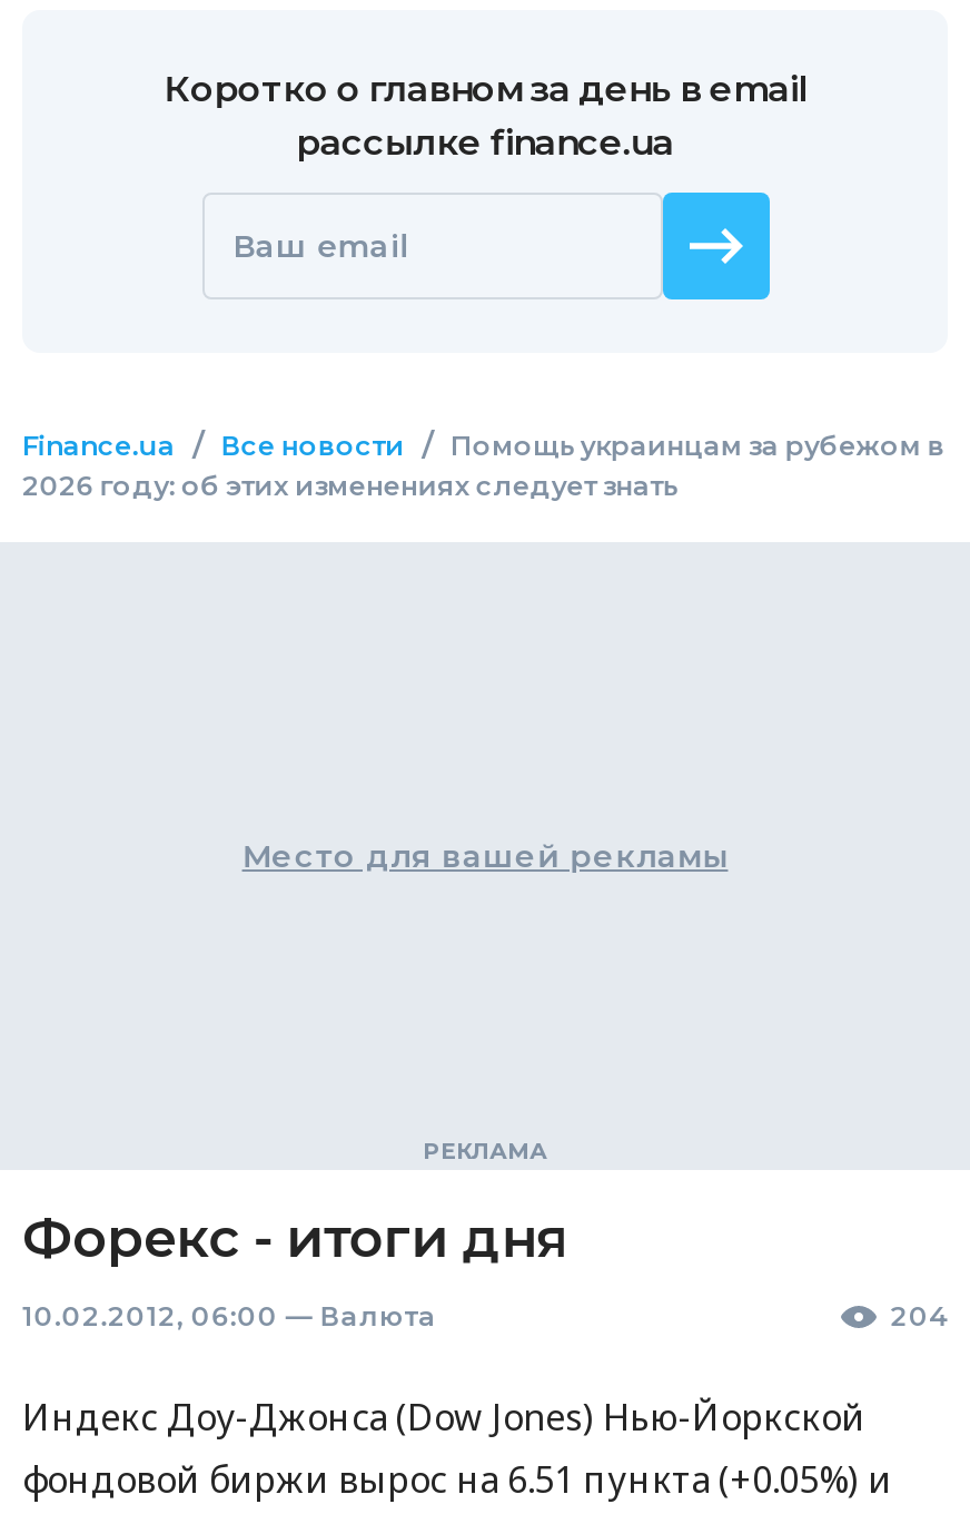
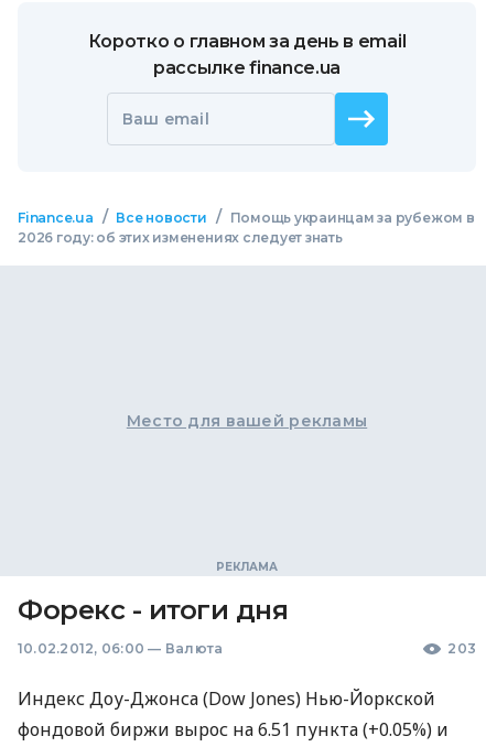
[891,1299,948,1333] 204 -> [448,640,476,657] 203

